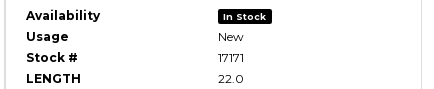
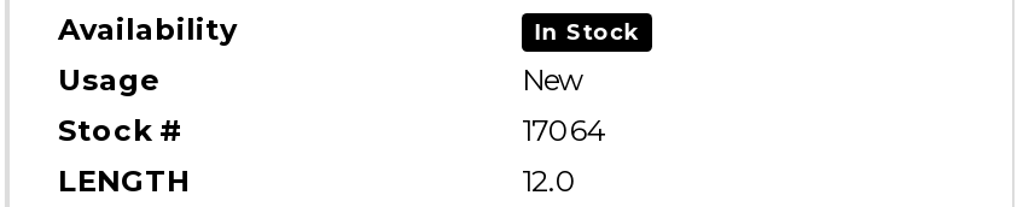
[218,50,244,65] 17171 -> [522,112,606,148] 17064
[218,71,244,86] 22.0 -> [522,163,577,199] 12.0

